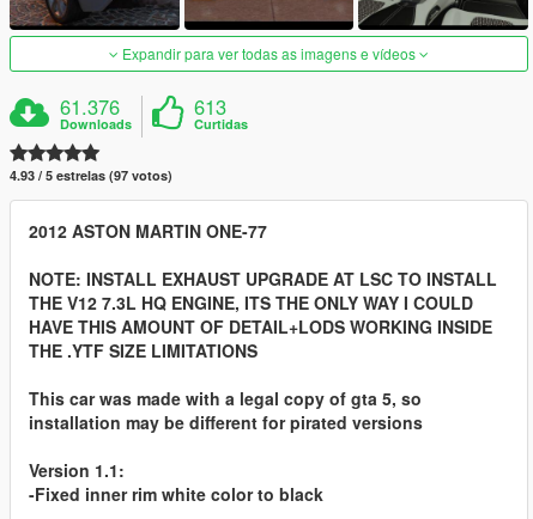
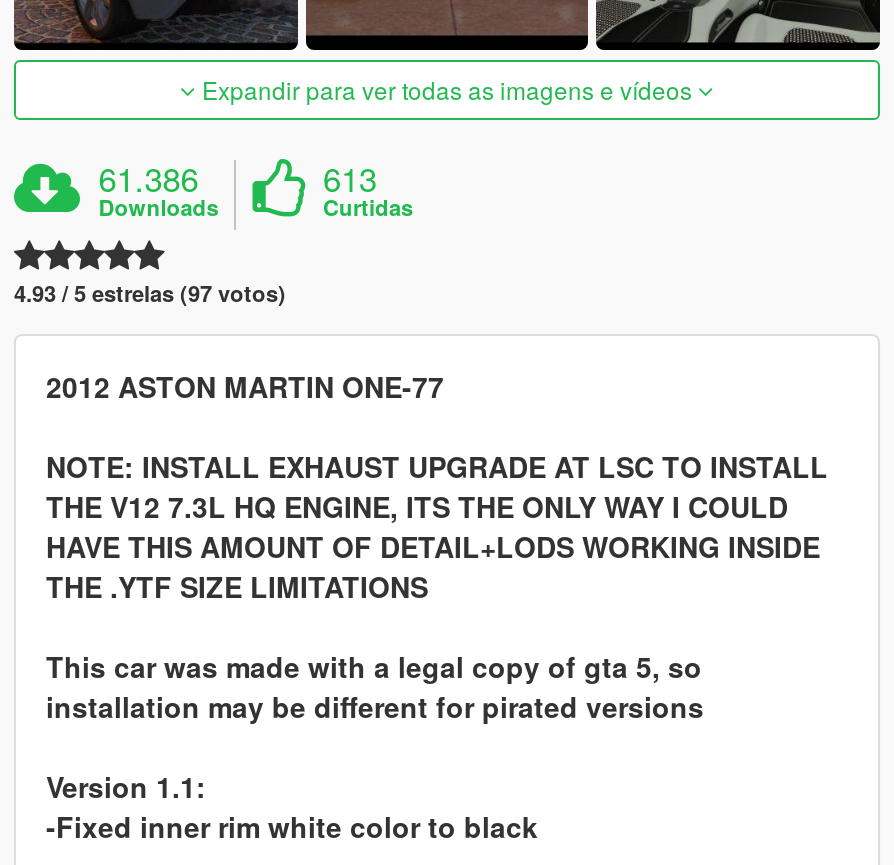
[60,92,120,121] 61.376 -> [98,154,198,202] 61.386

